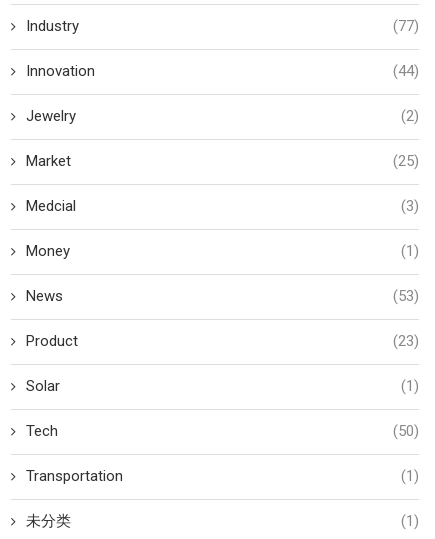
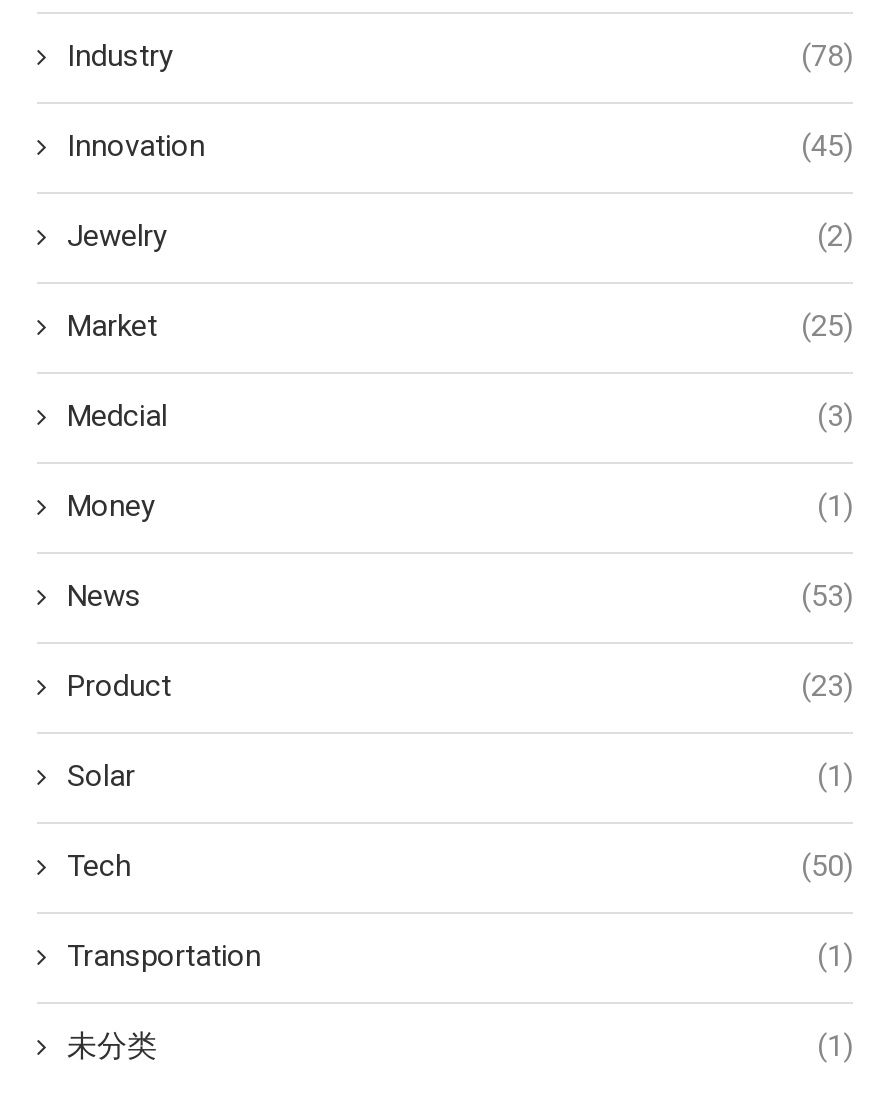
[393,17,419,35] (77) -> [801,38,853,74] (78)
[393,62,419,80] (44) -> [801,128,853,164] (45)

